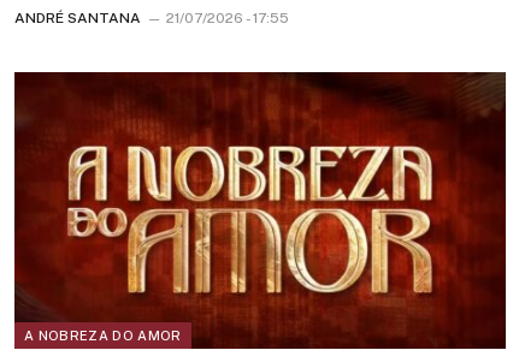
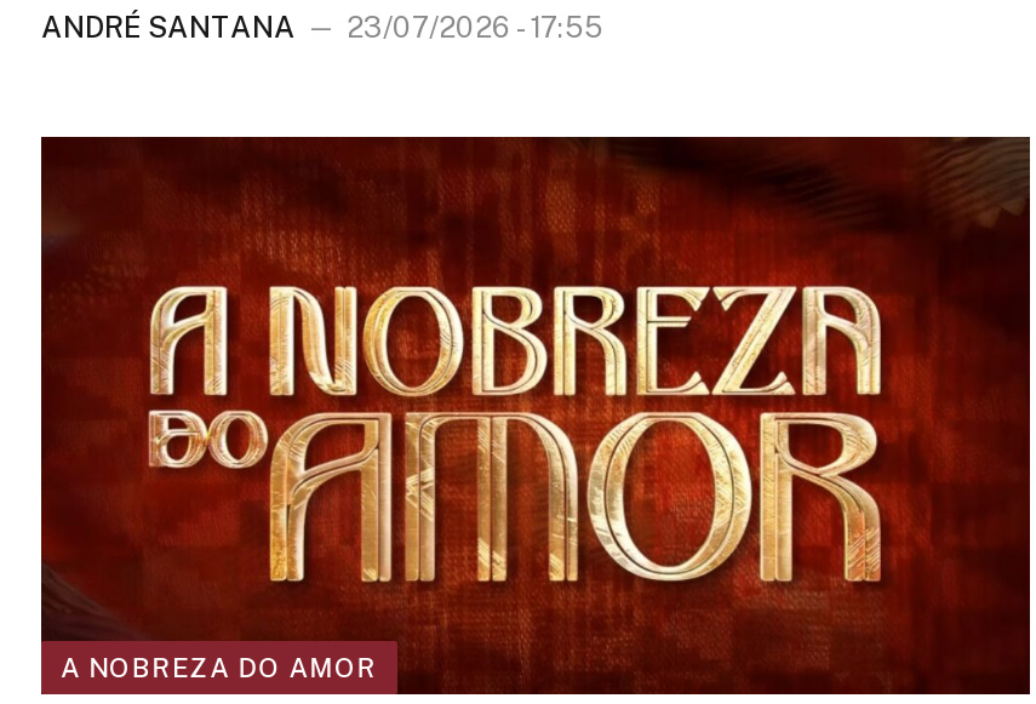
[14,10,289,26] ANDRÉ SANTANA 21/07/2026 - 17:55 -> [41,11,603,45] ANDRÉ SANTANA 23/07/2026 - 17:55

